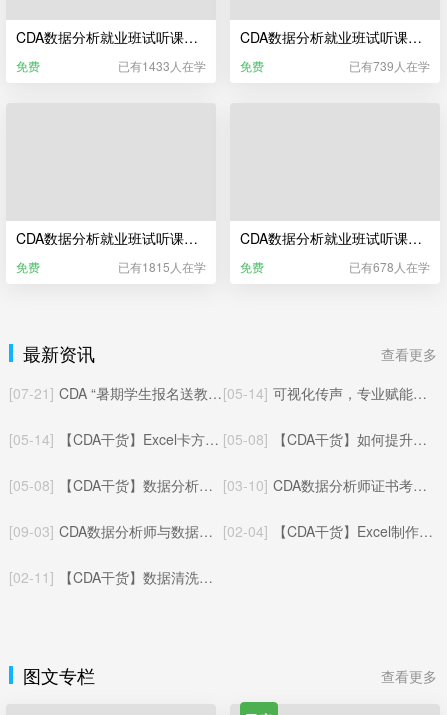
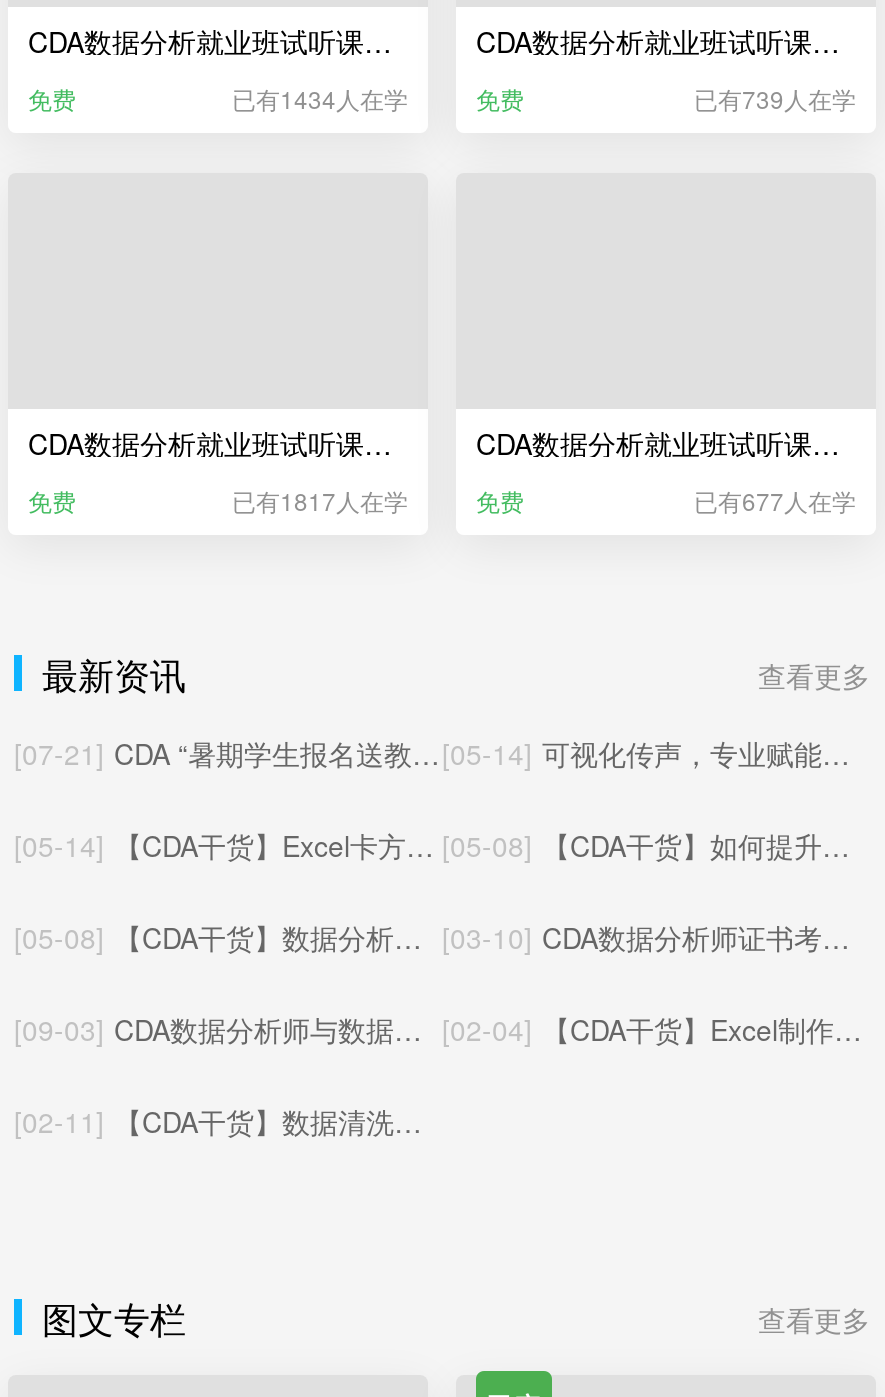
[118,57,264,74] 已有1433人在学 免费 -> [232,80,524,114] 已有1434人在学 免费
[118,258,264,275] 已有1815人在学 免费 -> [232,483,524,517] 已有1817人在学 免费
[349,258,430,275] 已有678人在学 -> [694,483,856,517] 已有677人在学

